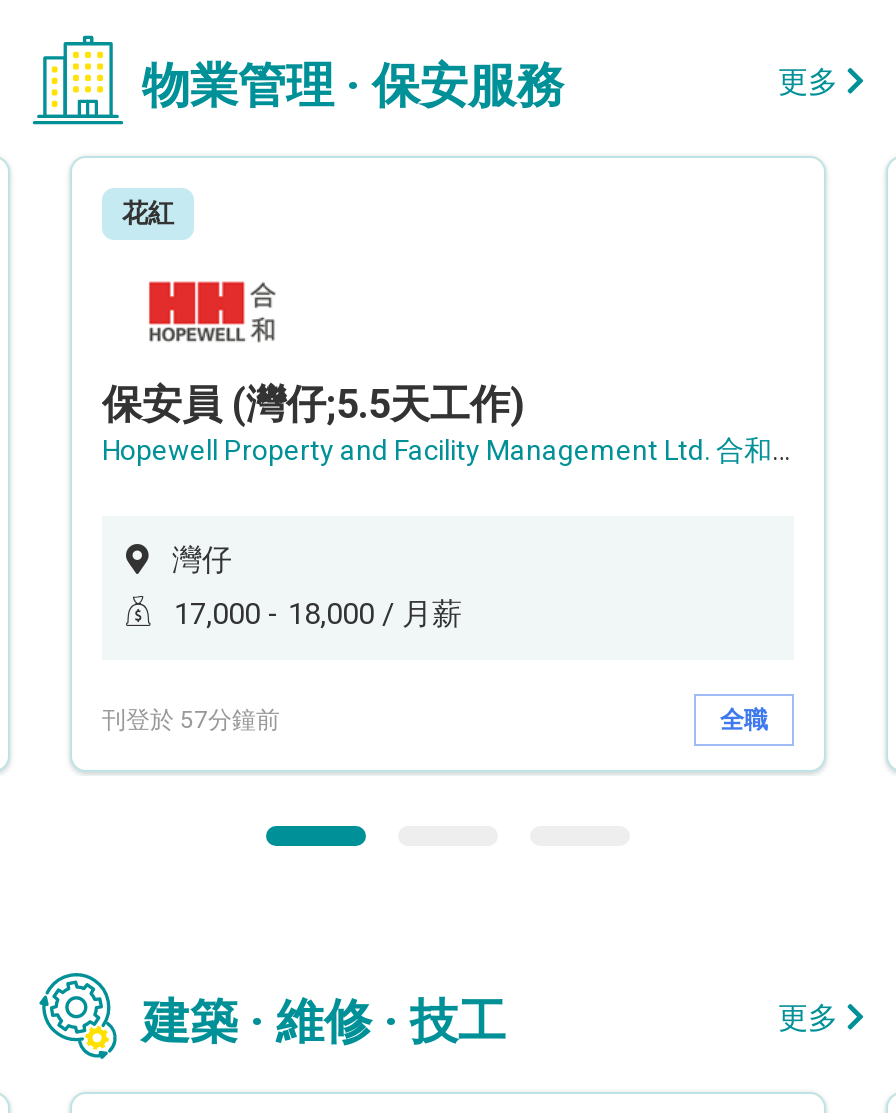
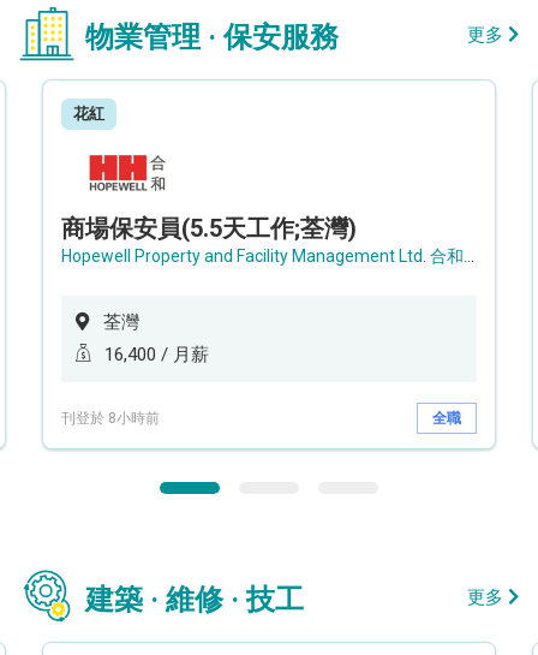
[102,380,524,428] 保安員 (灣仔;5.5天工作) -> [61,214,357,243] 商場保安員(5.5天工作;荃灣)
[172,542,232,578] 灣仔 -> [103,312,139,333] 荃灣
[174,596,462,632] 17,000 - 18,000 / 月薪 -> [104,344,209,366] 16,400 / 月薪
[102,705,280,733] 刊登於 57分鐘前 -> [61,409,160,426] 刊登於 8小時前

